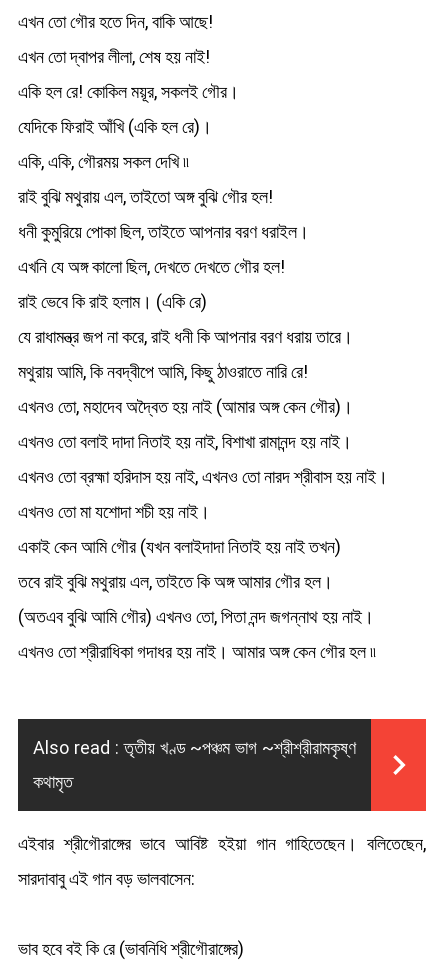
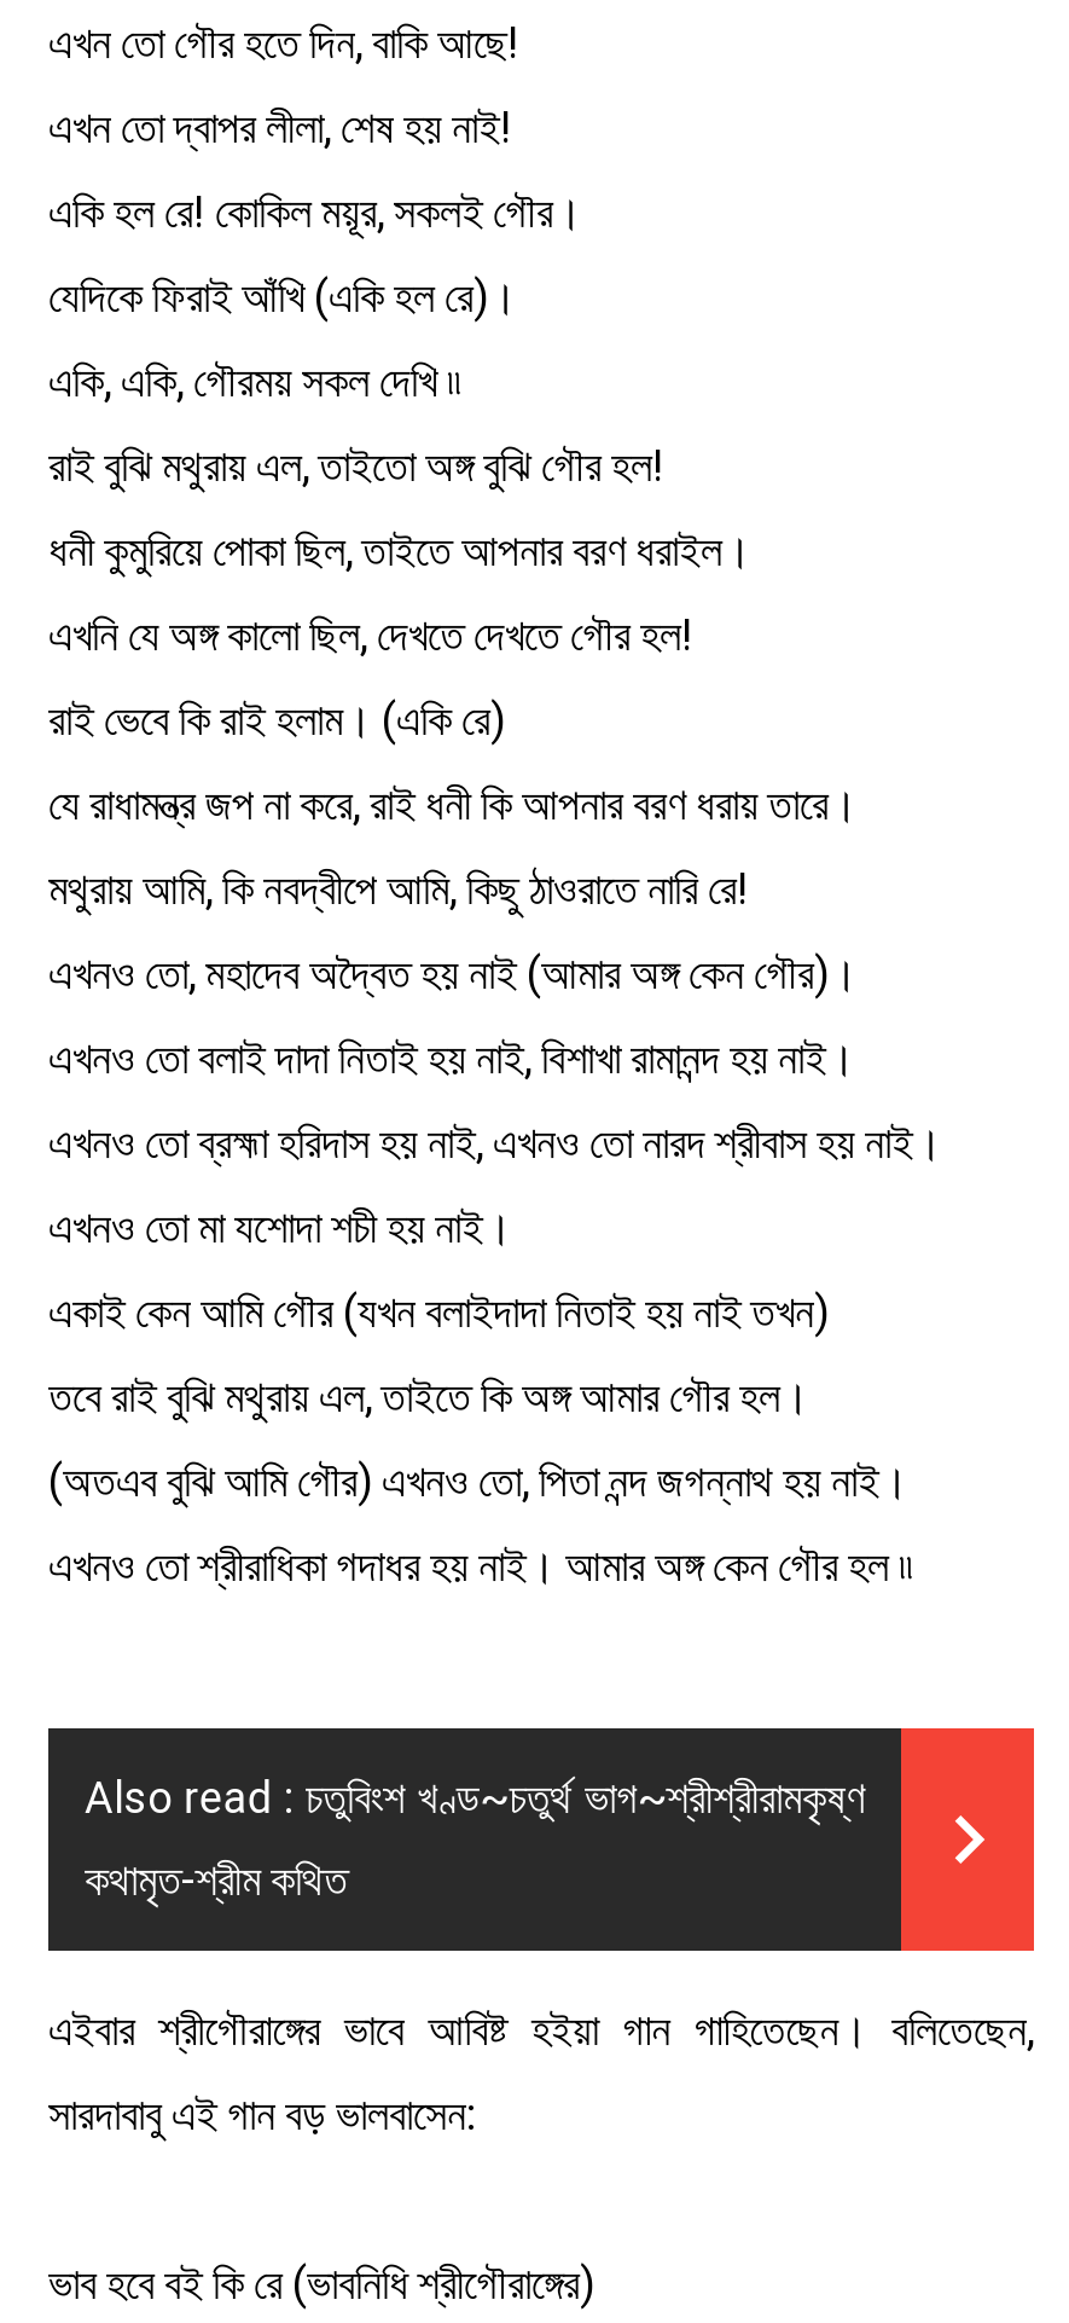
[33,736,356,757] Also read : তৃতীয় খণ্ড ~পঞ্চম ভাগ ~শ্রীশ্রীরামকৃষ্ণ -> [85,1771,865,1821] Also read : চতুবিংশ খণ্ড~চতুর্থ ভাগ~শ্রীশ্রীরামকৃষ্ণ
[33,770,73,791] কথামৃত -> [85,1853,348,1904] কথামৃত-শ্রীম কথিত

